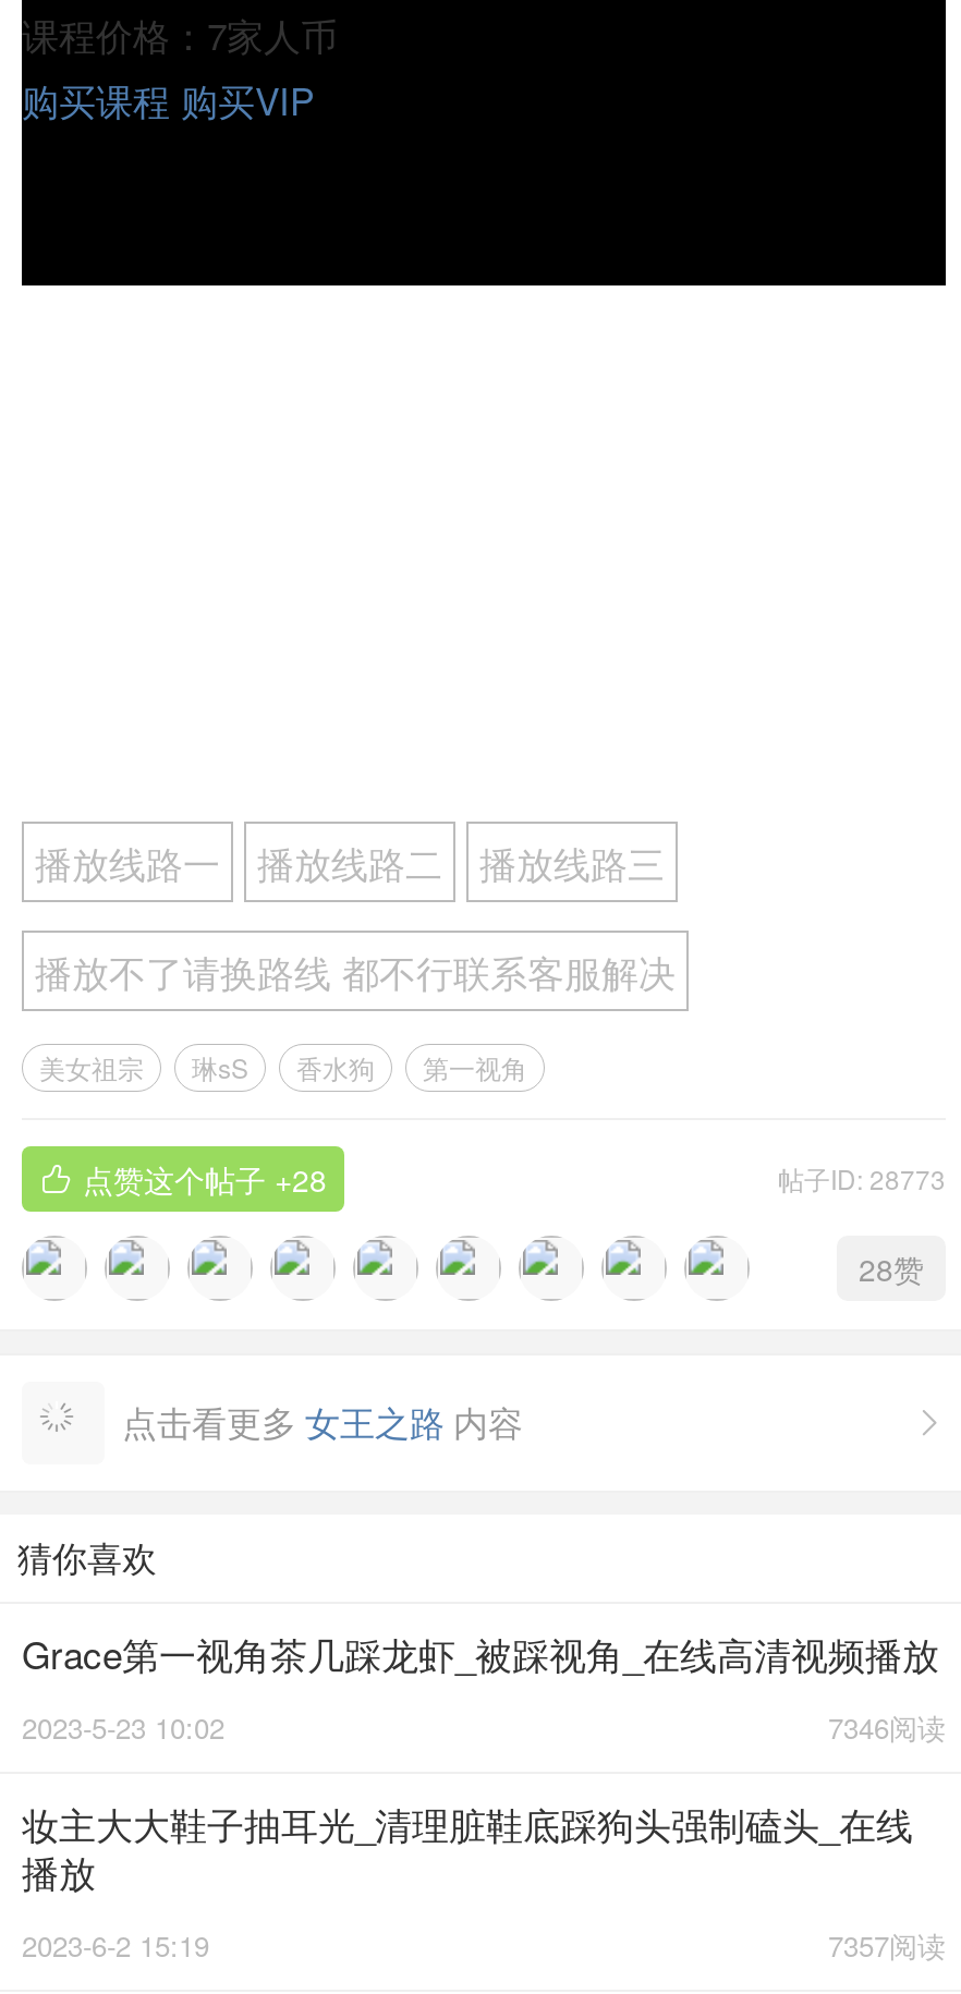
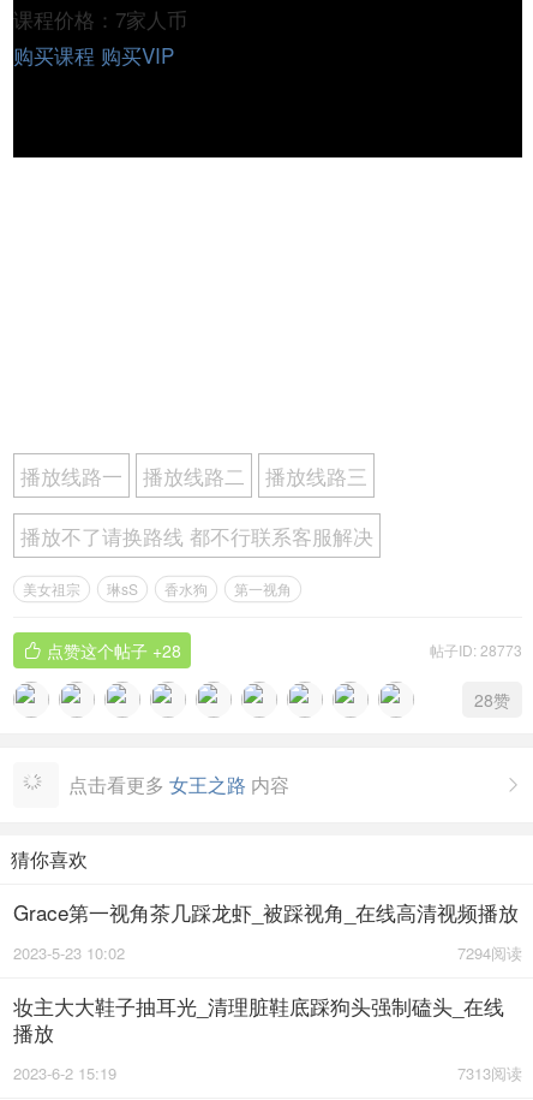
[828,1707,946,1748] 7346阅读 -> [457,941,522,964] 7294阅读
[828,1924,946,1966] 7357阅读 -> [457,1062,522,1084] 7313阅读

